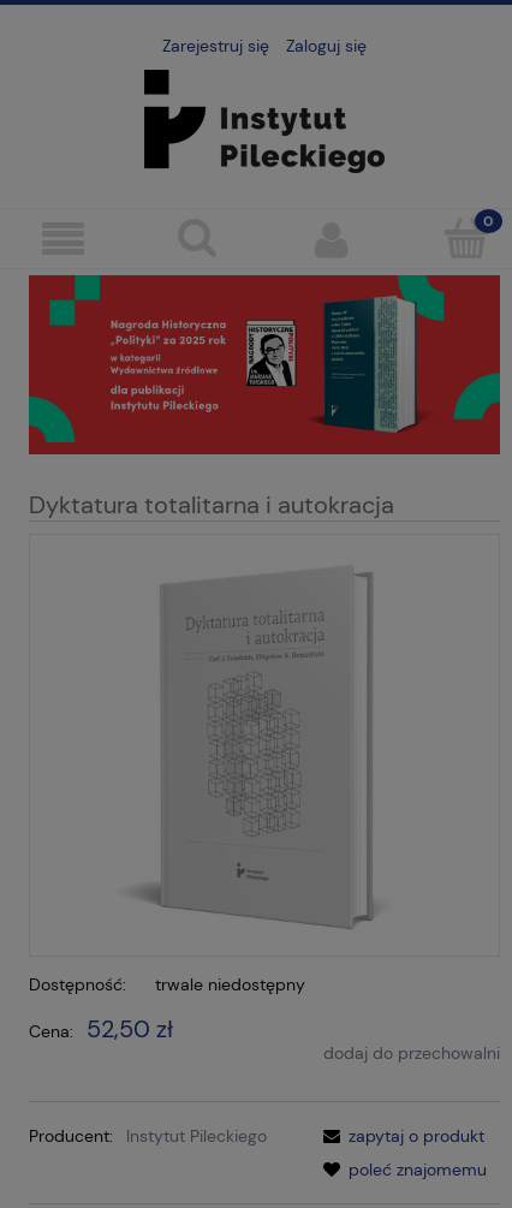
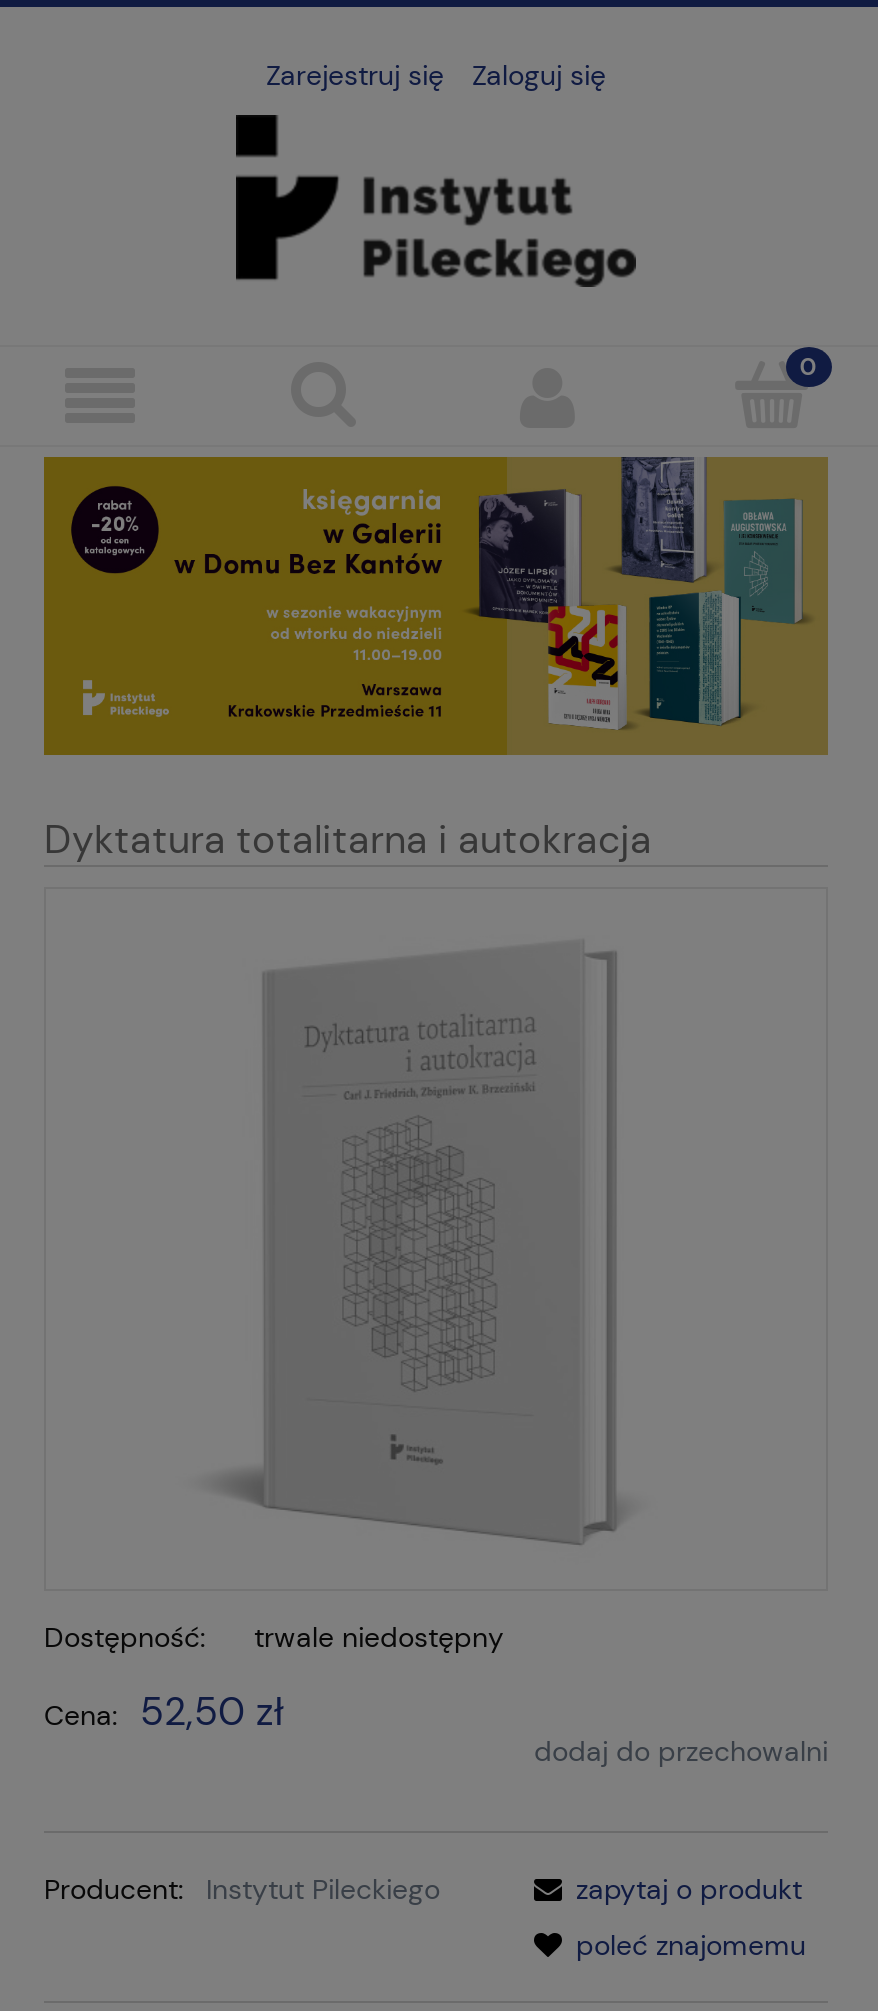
[28,274,501,456] [image] -> [42,455,830,757] [image]

